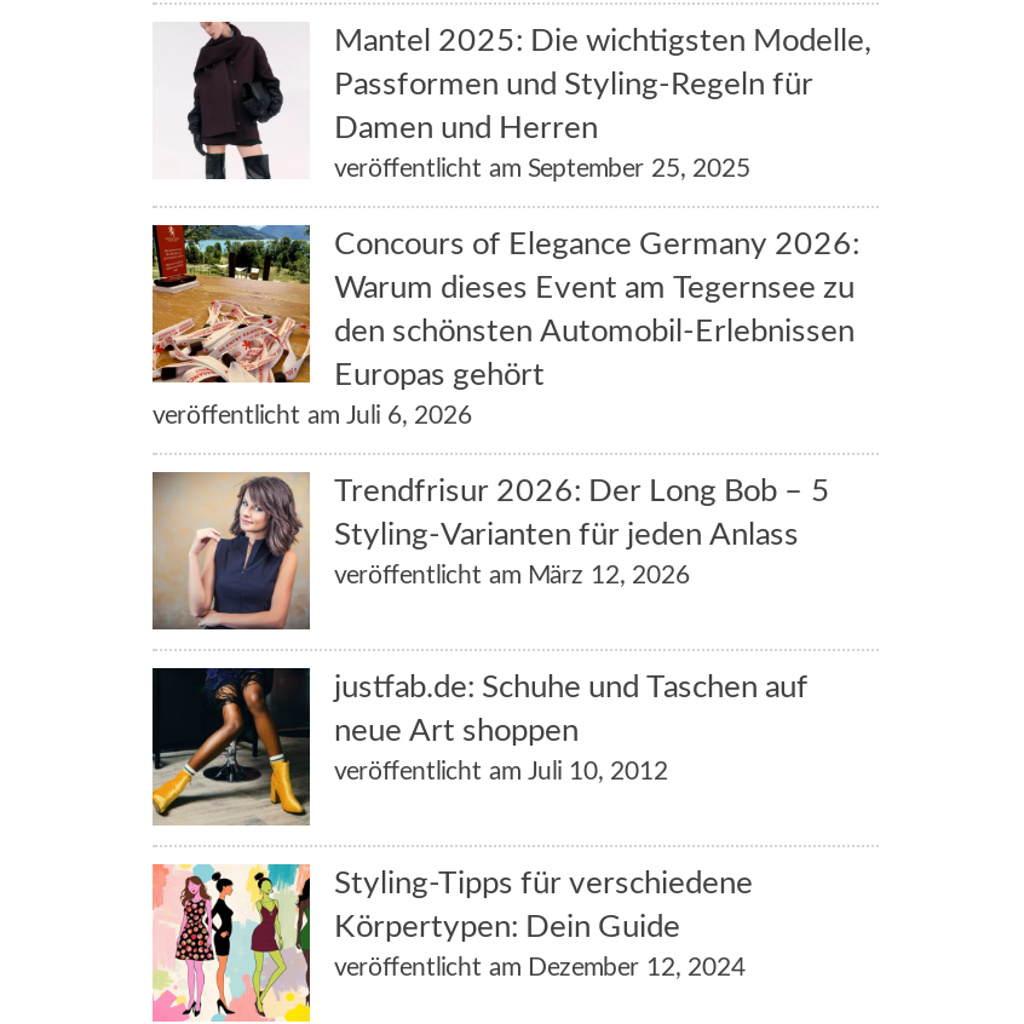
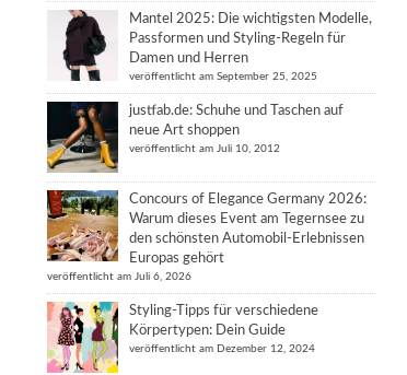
moved [148,220,859,428] -> [45,188,367,282]: [image] | Concours of Elegance Germany 2026: | Warum dieses Event am Tegernsee zu | den schönsten Automobil-Erlebnissen | Europas gehört | veröffentlicht am Juli 6, 2026
[150,470,830,632] [image] | Trendfrisur 2026: Der Long Bob – 5 | Styling-Varianten für jeden Anlass | veröffentlicht am März 12, 2026 -> none
moved [150,666,809,825] -> [46,101,344,173]: [image] | justfab.de: Schuhe und Taschen auf | neue Art shoppen | veröffentlicht am Juli 10, 2012

